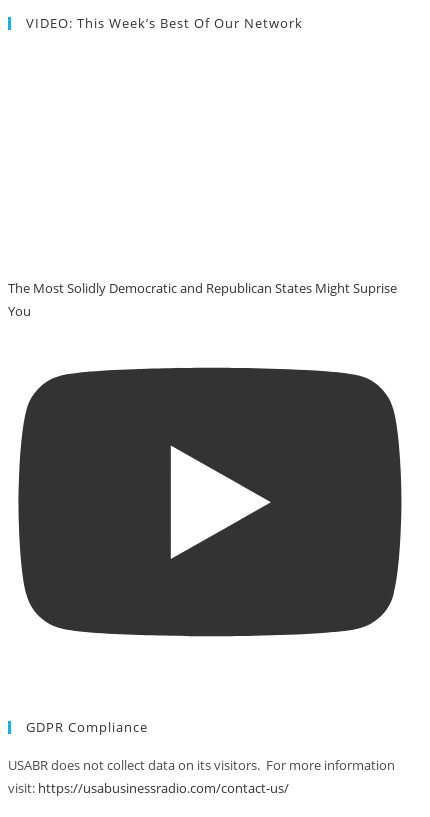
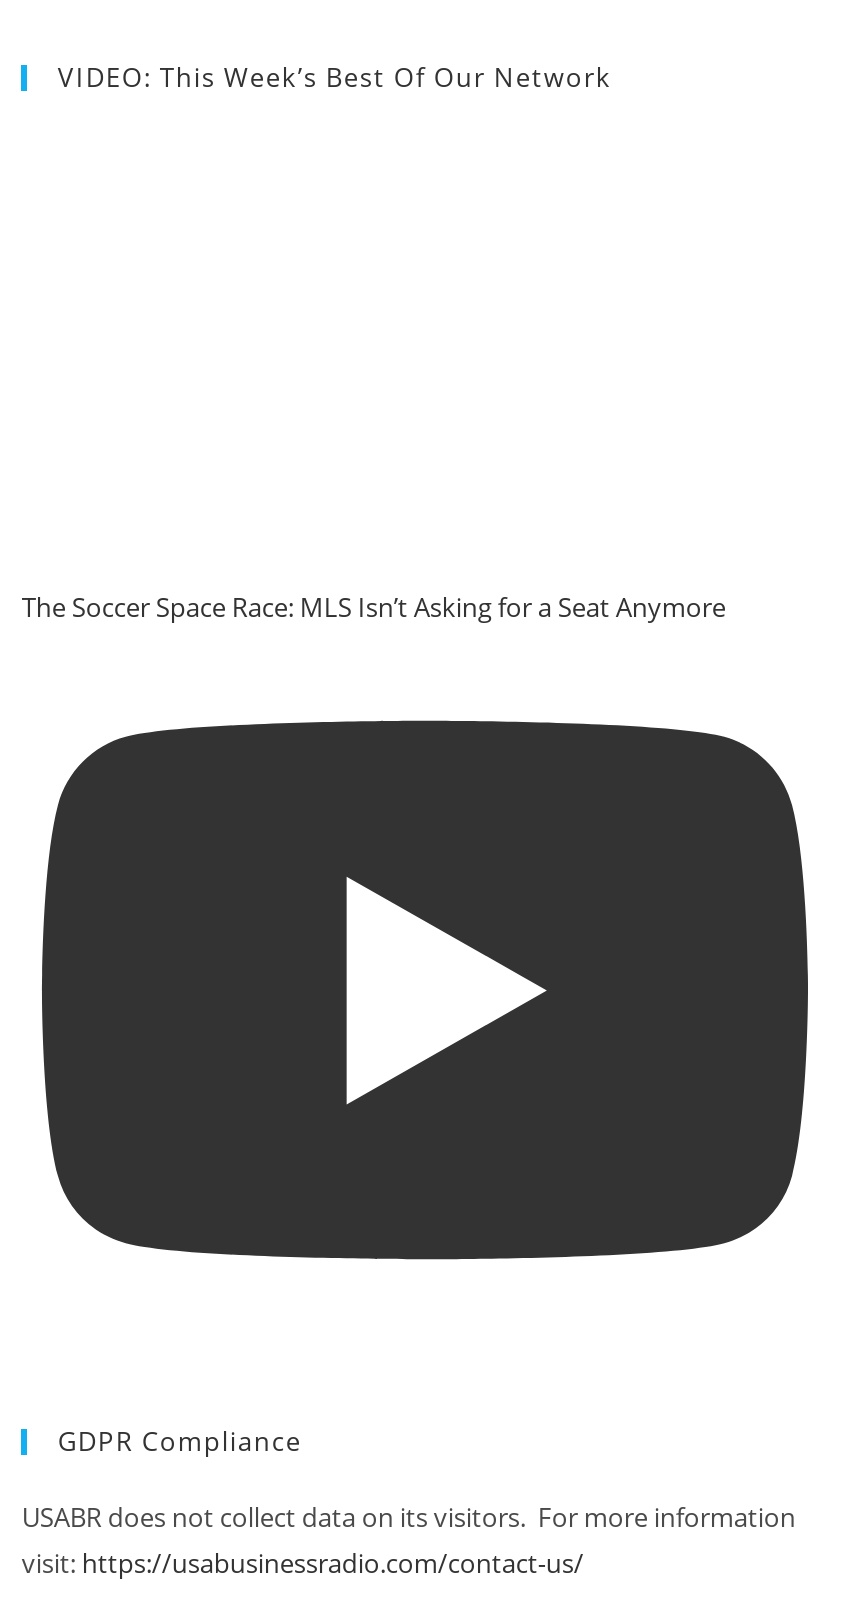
[8,279,397,320] The Most Solidly Democratic and Republican States Might Suprise | You -> [22,590,726,626] The Soccer Space Race: MLS Isn’t Asking for a Seat Anymore

